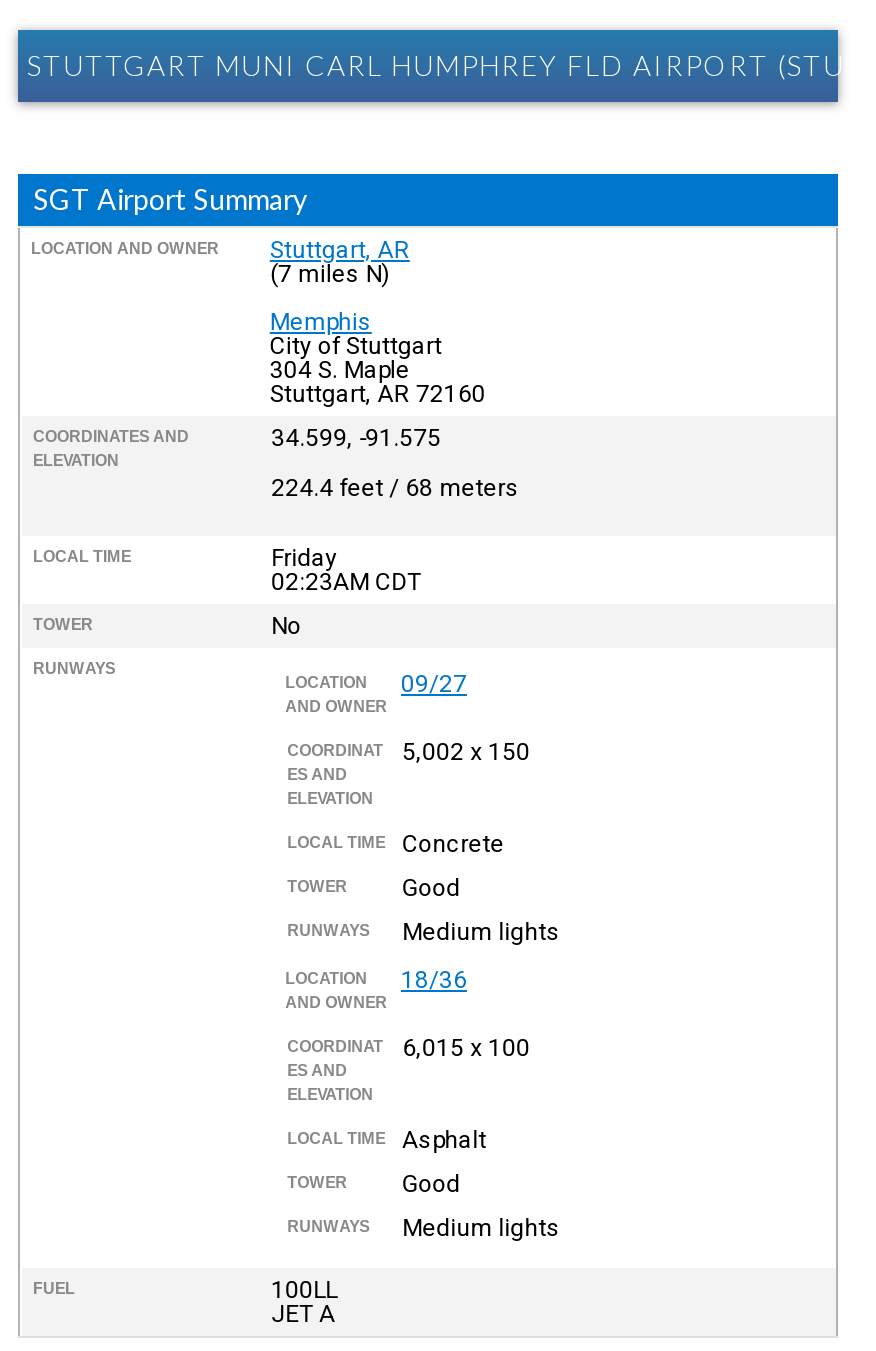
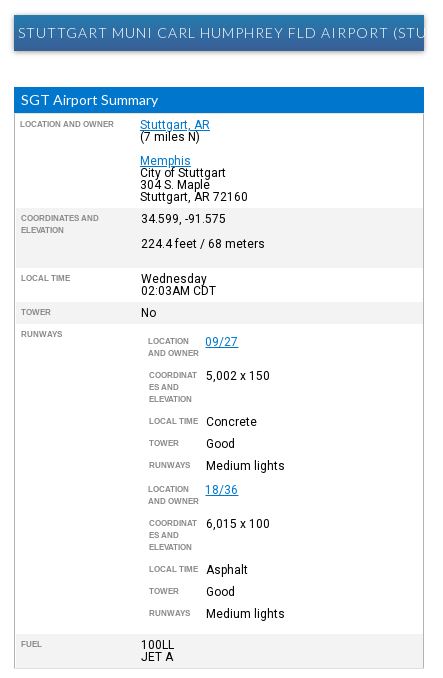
[271,544,421,596] Friday | 02:23AM CDT -> [141,272,216,298] Wednesday | 02:03AM CDT

